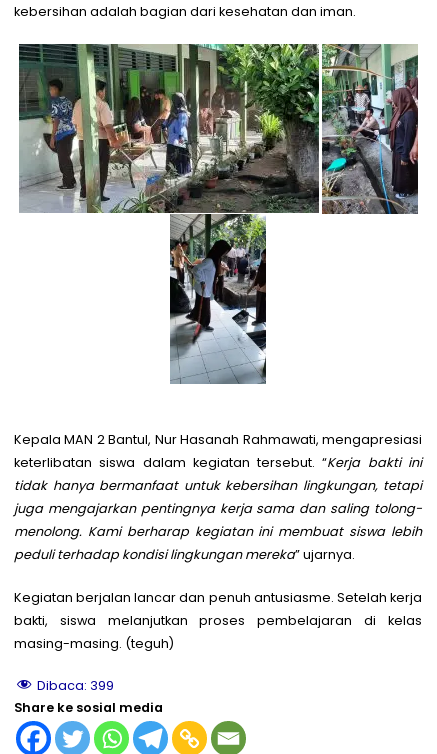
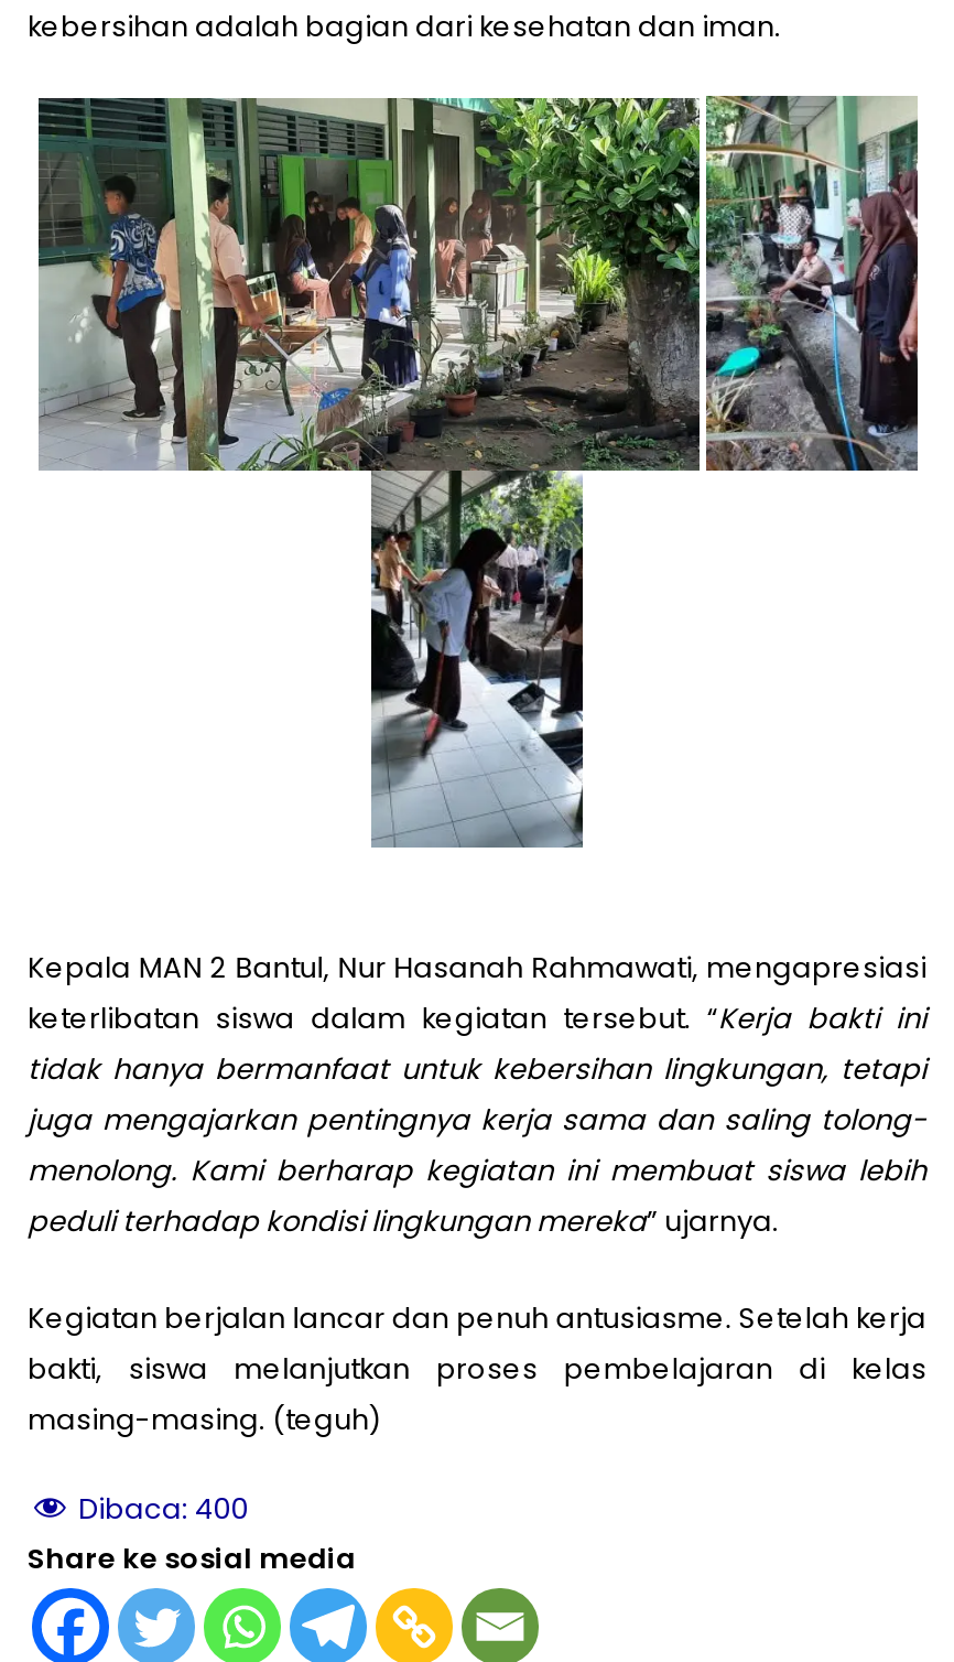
[37,676,114,693] Dibaca: 399 -> [78,1490,248,1528] Dibaca: 400

